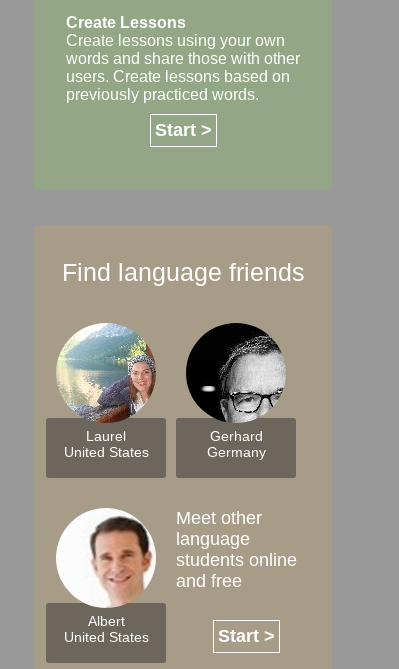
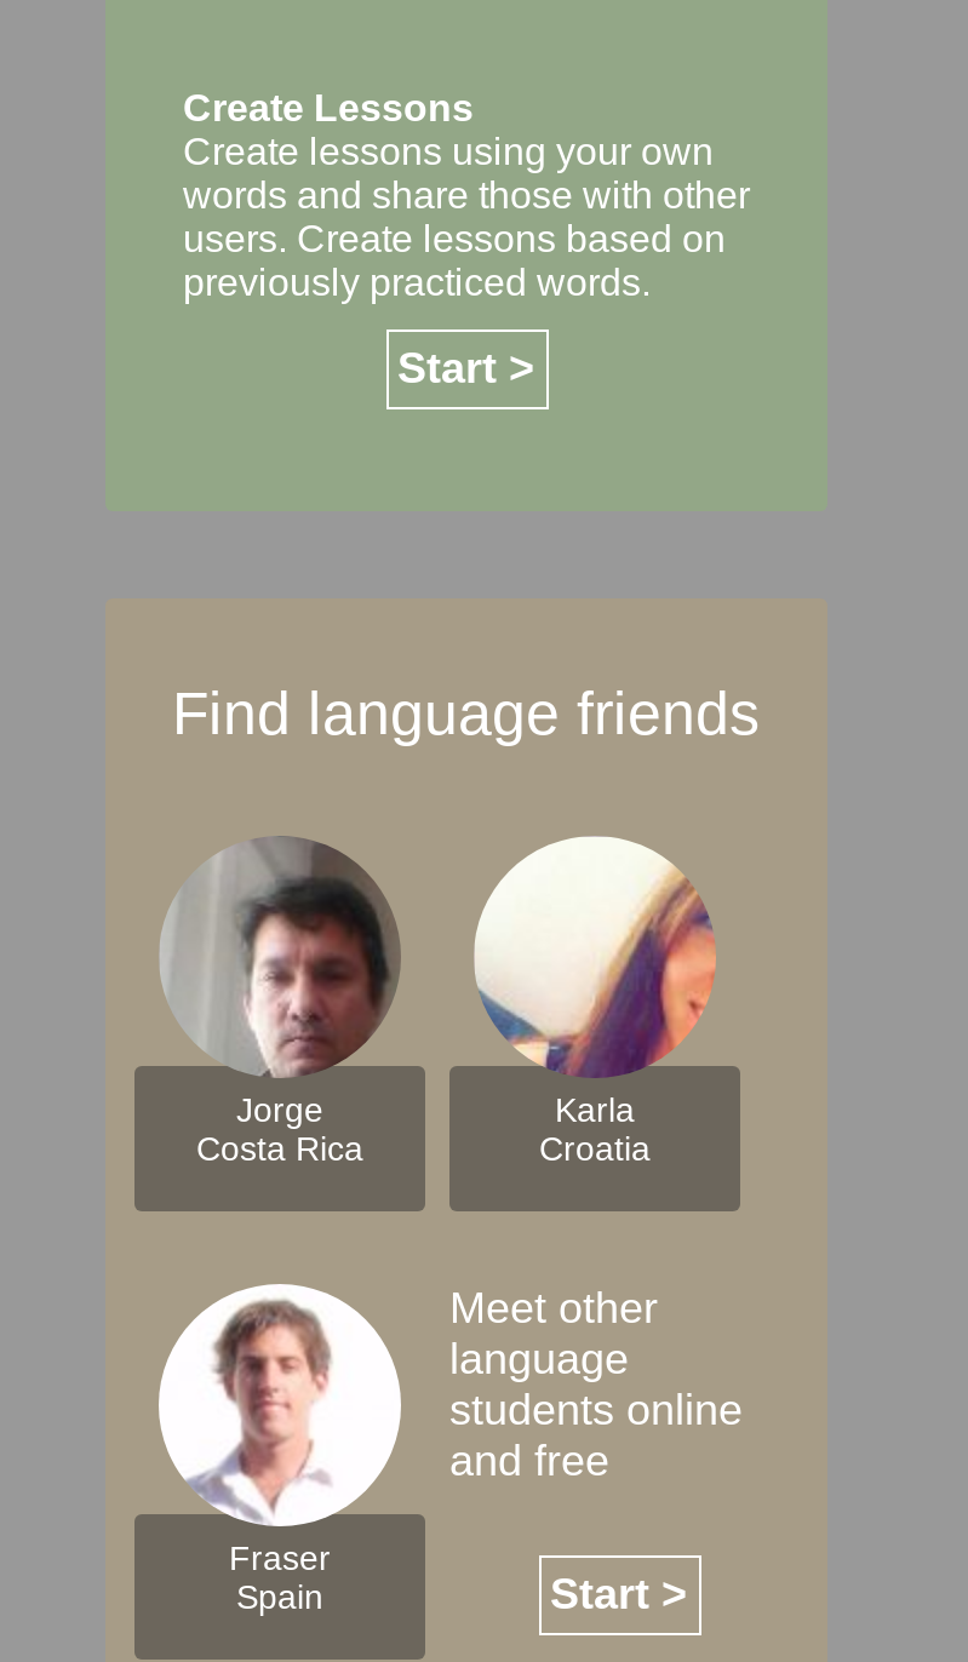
[58,322,154,460] [image] | Laurel | United States -> [164,836,396,1168] [image] | Jorge | Costa Rica
[185,322,286,460] [image] | Gerhard | Germany -> [471,833,716,1168] [image] | Karla | Croatia
[63,515,153,645] [image] | Albert | United States -> [190,1296,394,1616] [image] | Fraser | Spain

